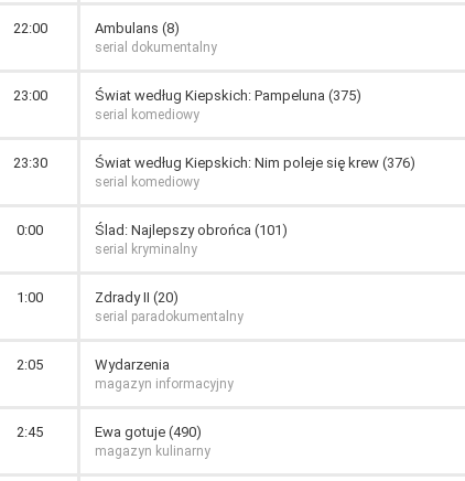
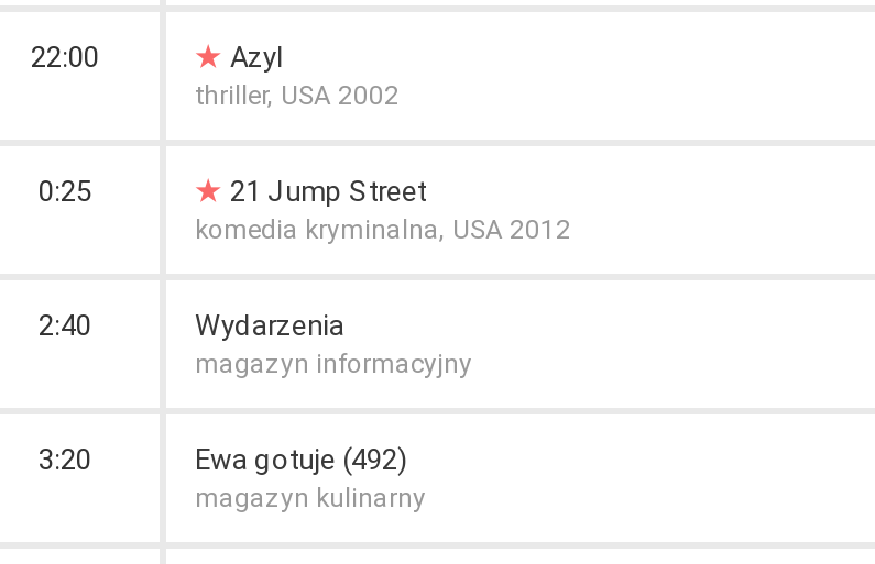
[13,20,415,373] Ambulans (8) | serial dokumentalny | 23:00 | Świat według Kiepskich: Pampeluna (375) | serial komediowy | 23:30 | Świat według Kiepskich: Nim poleje się krew (376) | serial komediowy | 0:00 | Ślad: Najlepszy obrońca (101) | serial kryminalny | 1:00 | Zdrady II (20) | serial paradokumentalny | 2:05 -> [39,41,571,342] Azyl | thriller, USA 2002 | 0:25 | 21 Jump Street | komedia kryminalna, USA 2012 | 2:40
[17,424,43,440] 2:45 -> [39,443,91,476] 3:20
[95,424,202,440] Ewa gotuje (490) -> [195,443,408,476] Ewa gotuje (492)

